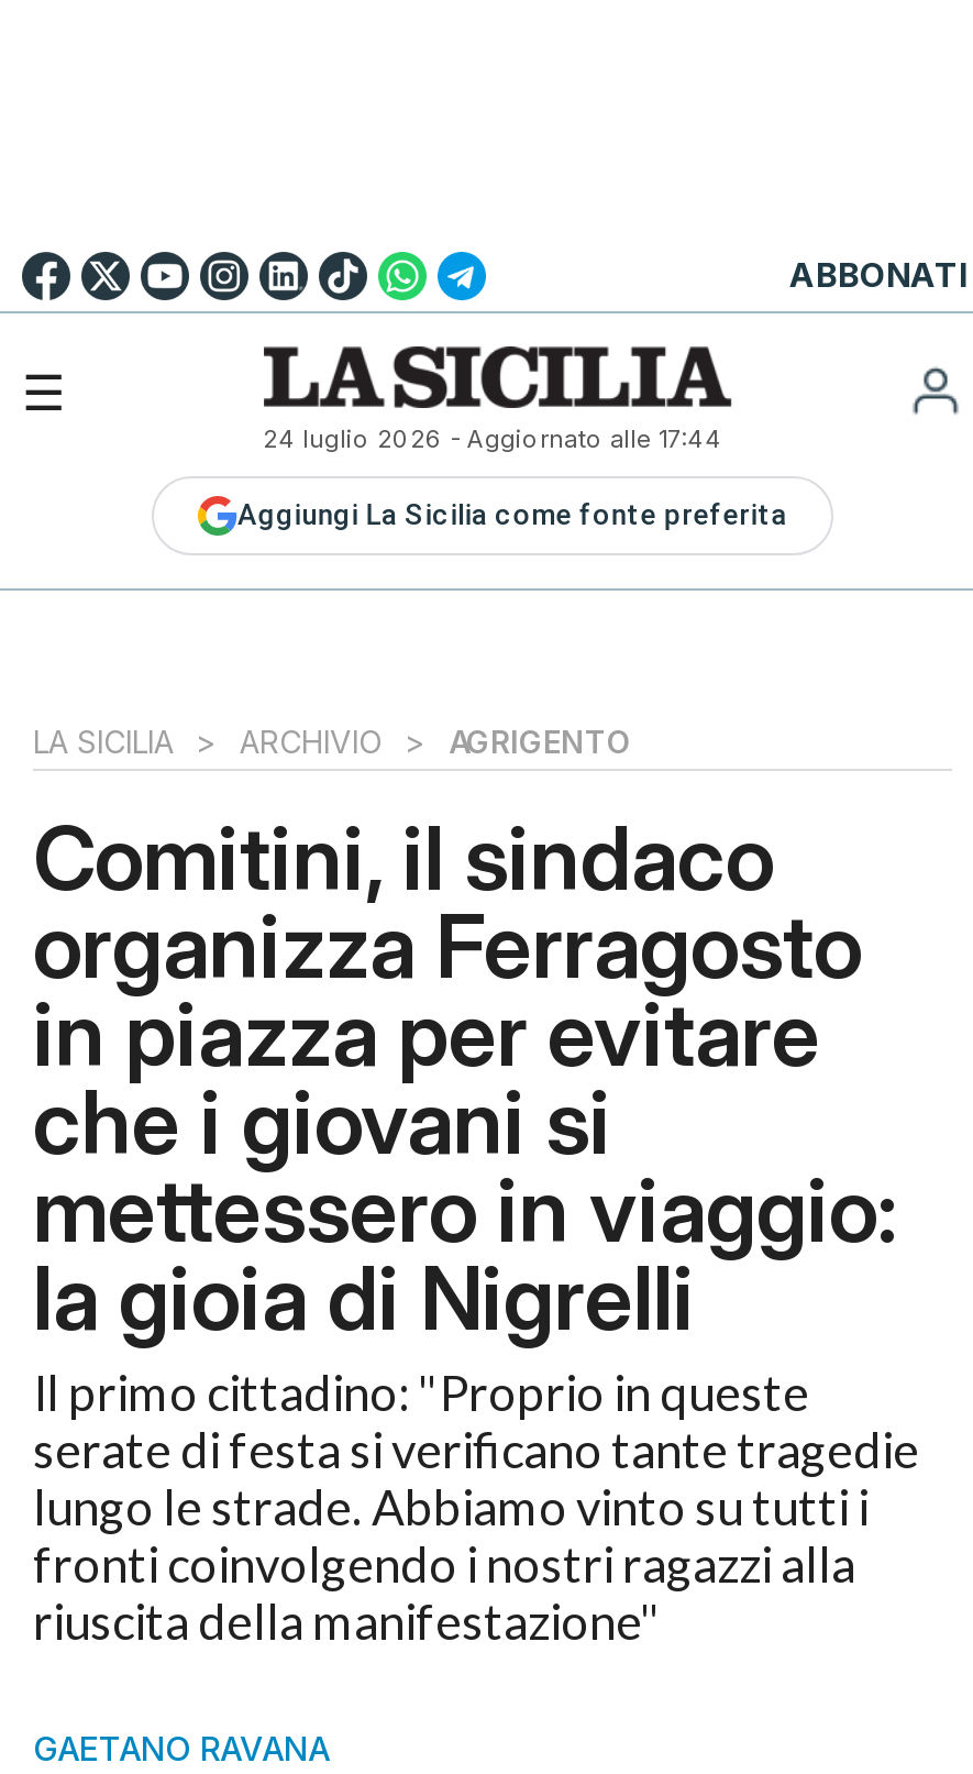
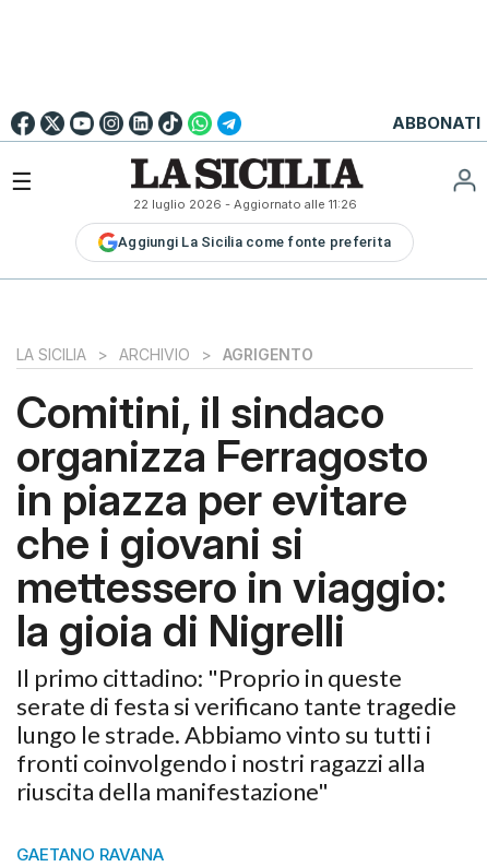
[263,422,722,453] 24 luglio 2026 - Aggiornato alle 17:44 -> [133,196,357,211] 22 luglio 2026 - Aggiornato alle 11:26

